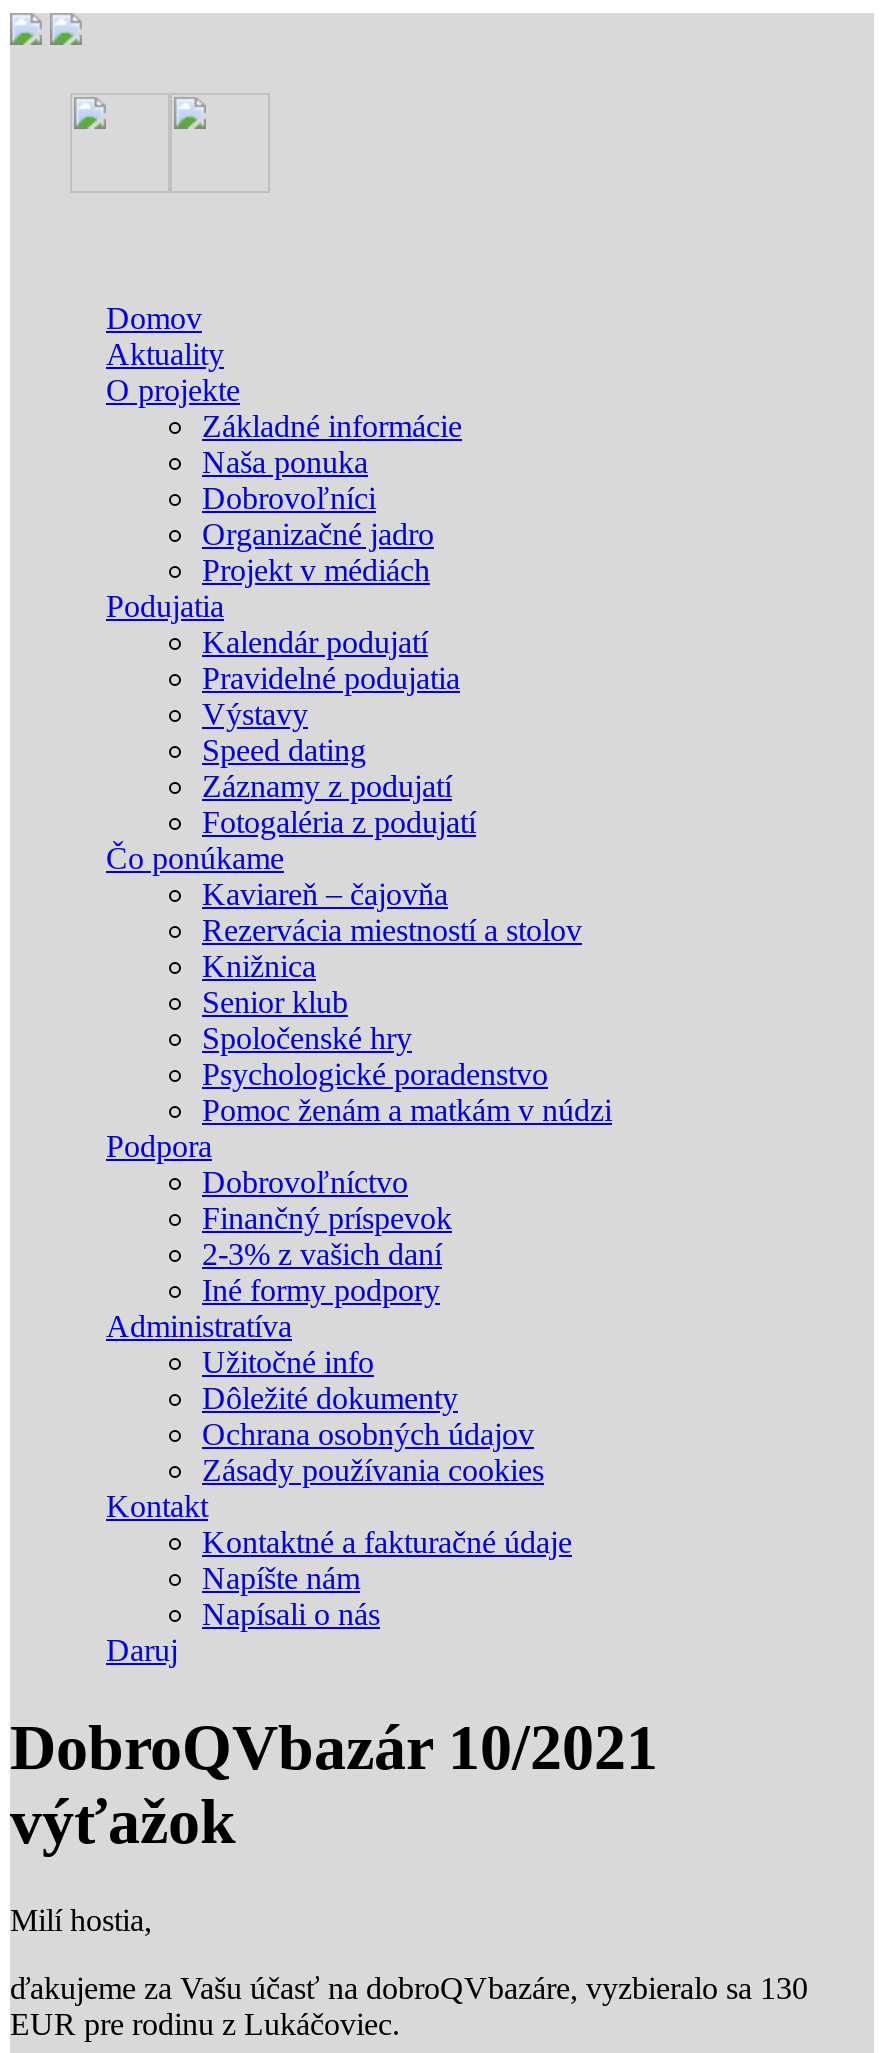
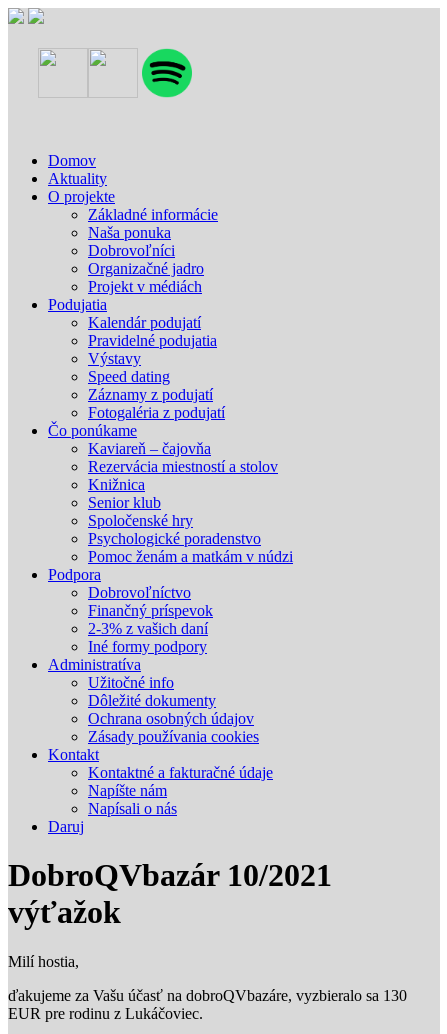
none -> [141,48,193,98] [image]

